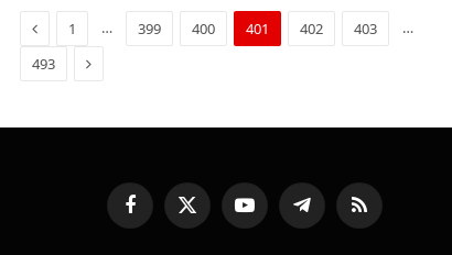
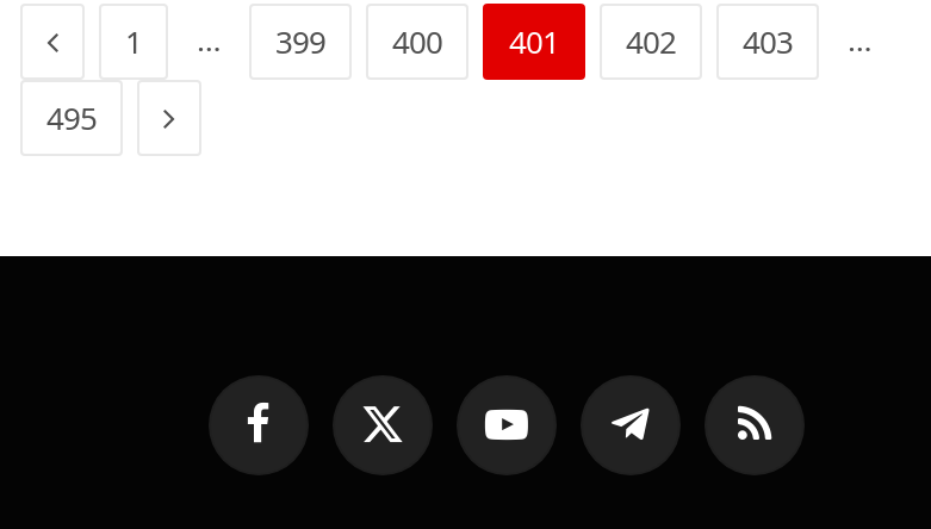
[32,54,55,74] 493 -> [46,97,97,139] 495

